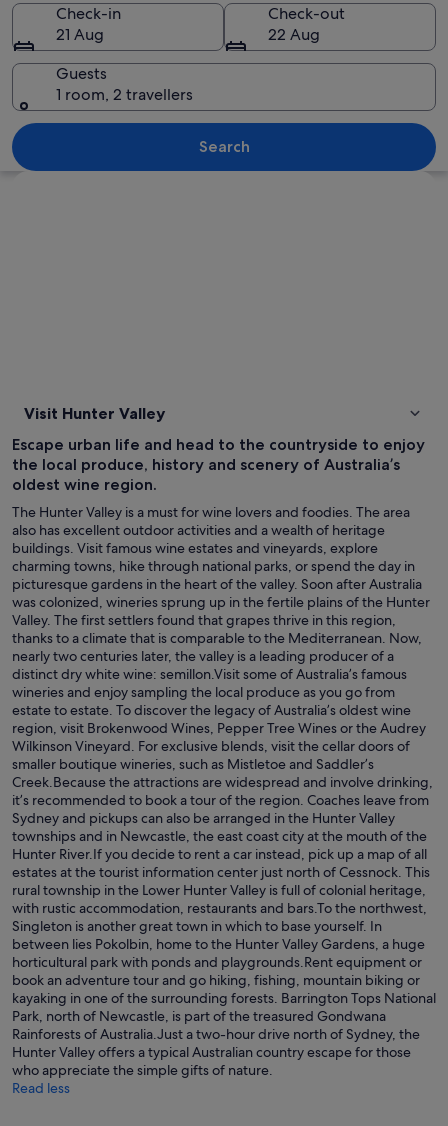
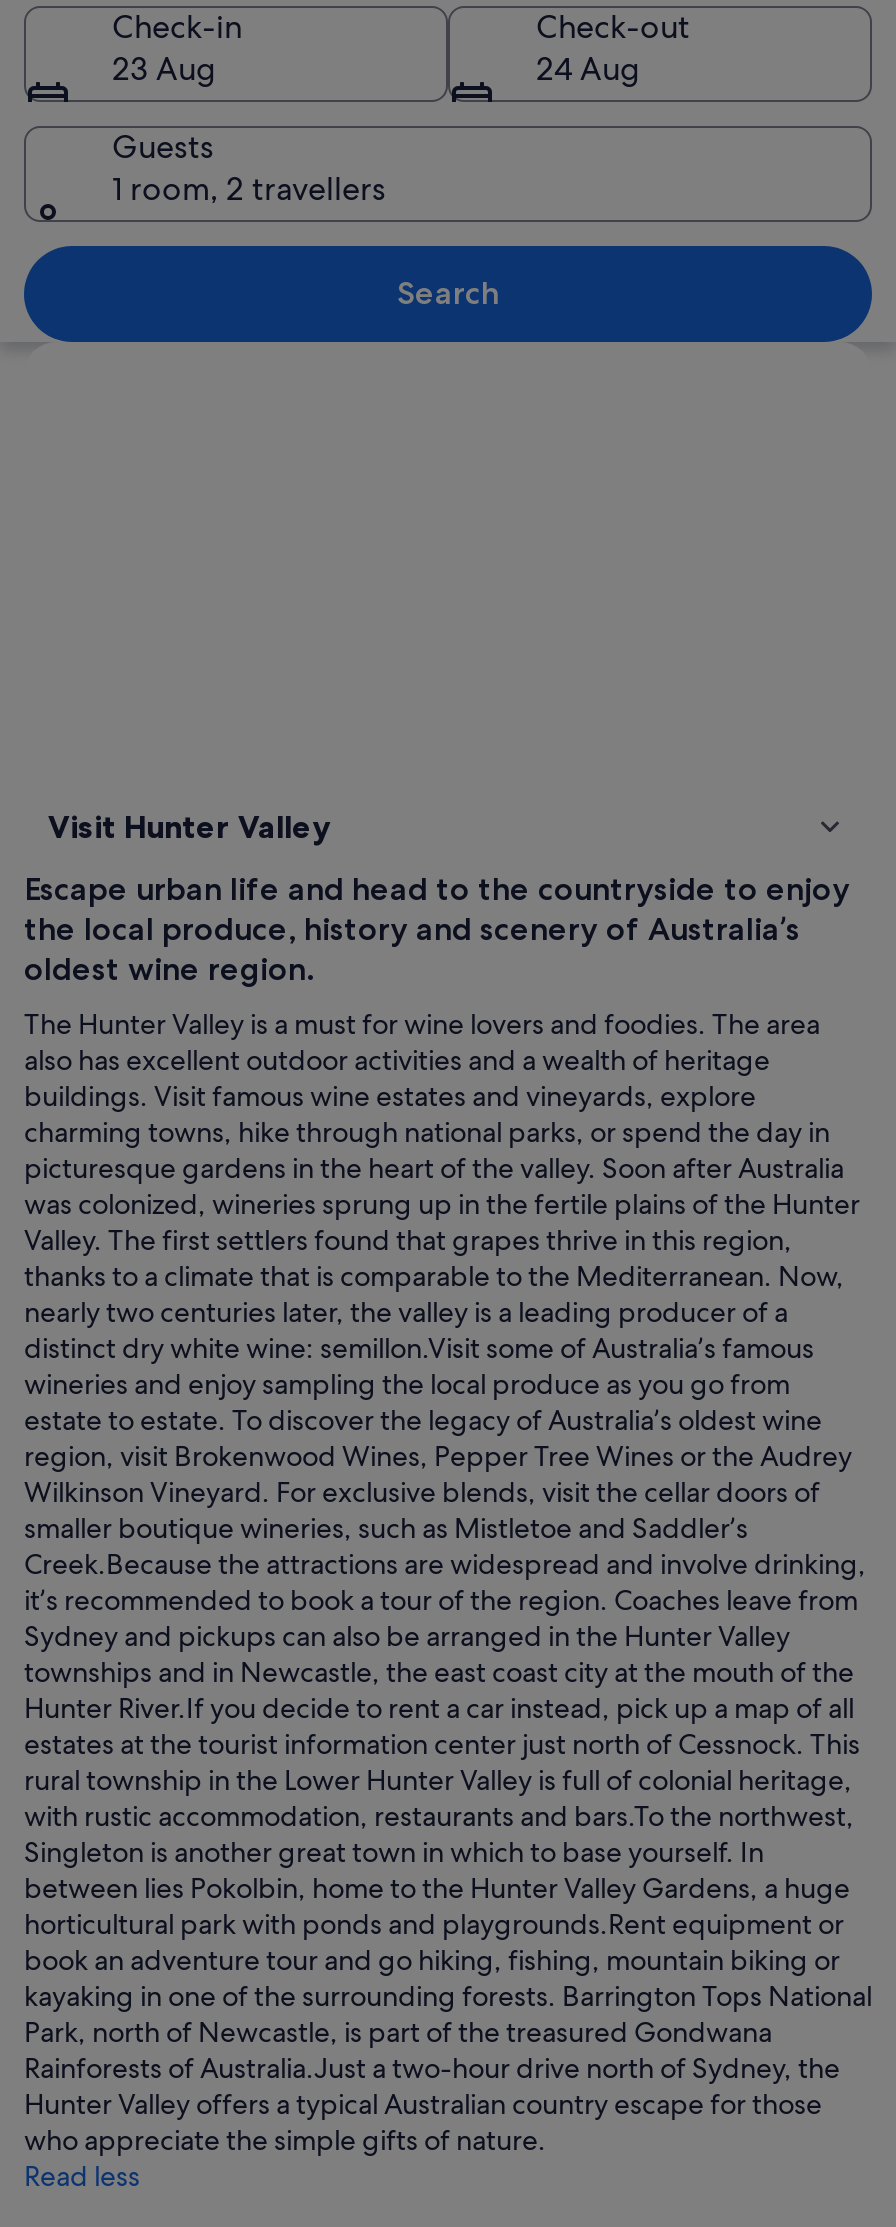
[56,23,104,44] 21 Aug -> [112,47,216,89] 23 Aug
[268,23,320,44] 22 Aug -> [536,47,640,89] 24 Aug

